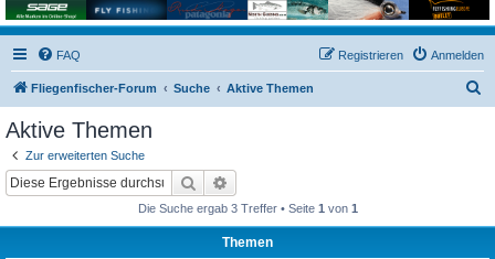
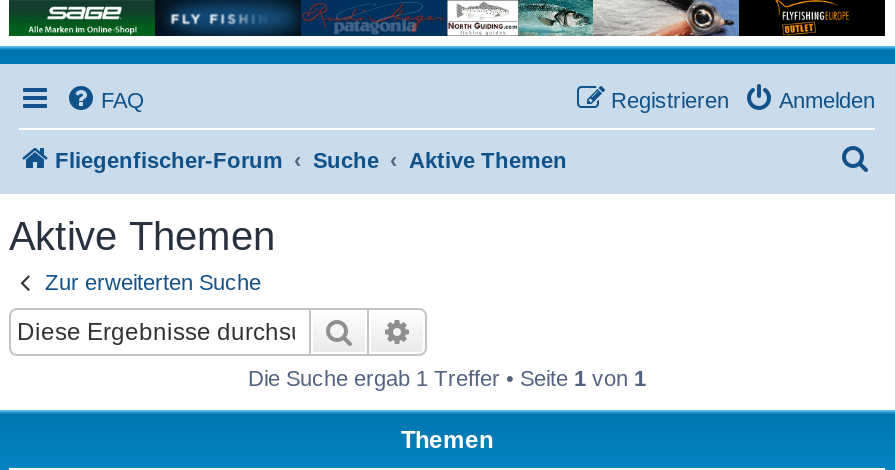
[138,201,357,215] Die Suche ergab 3 Treffer • Seite 1 von 1 -> [248,366,646,390] Die Suche ergab 1 Treffer • Seite 1 von 1

